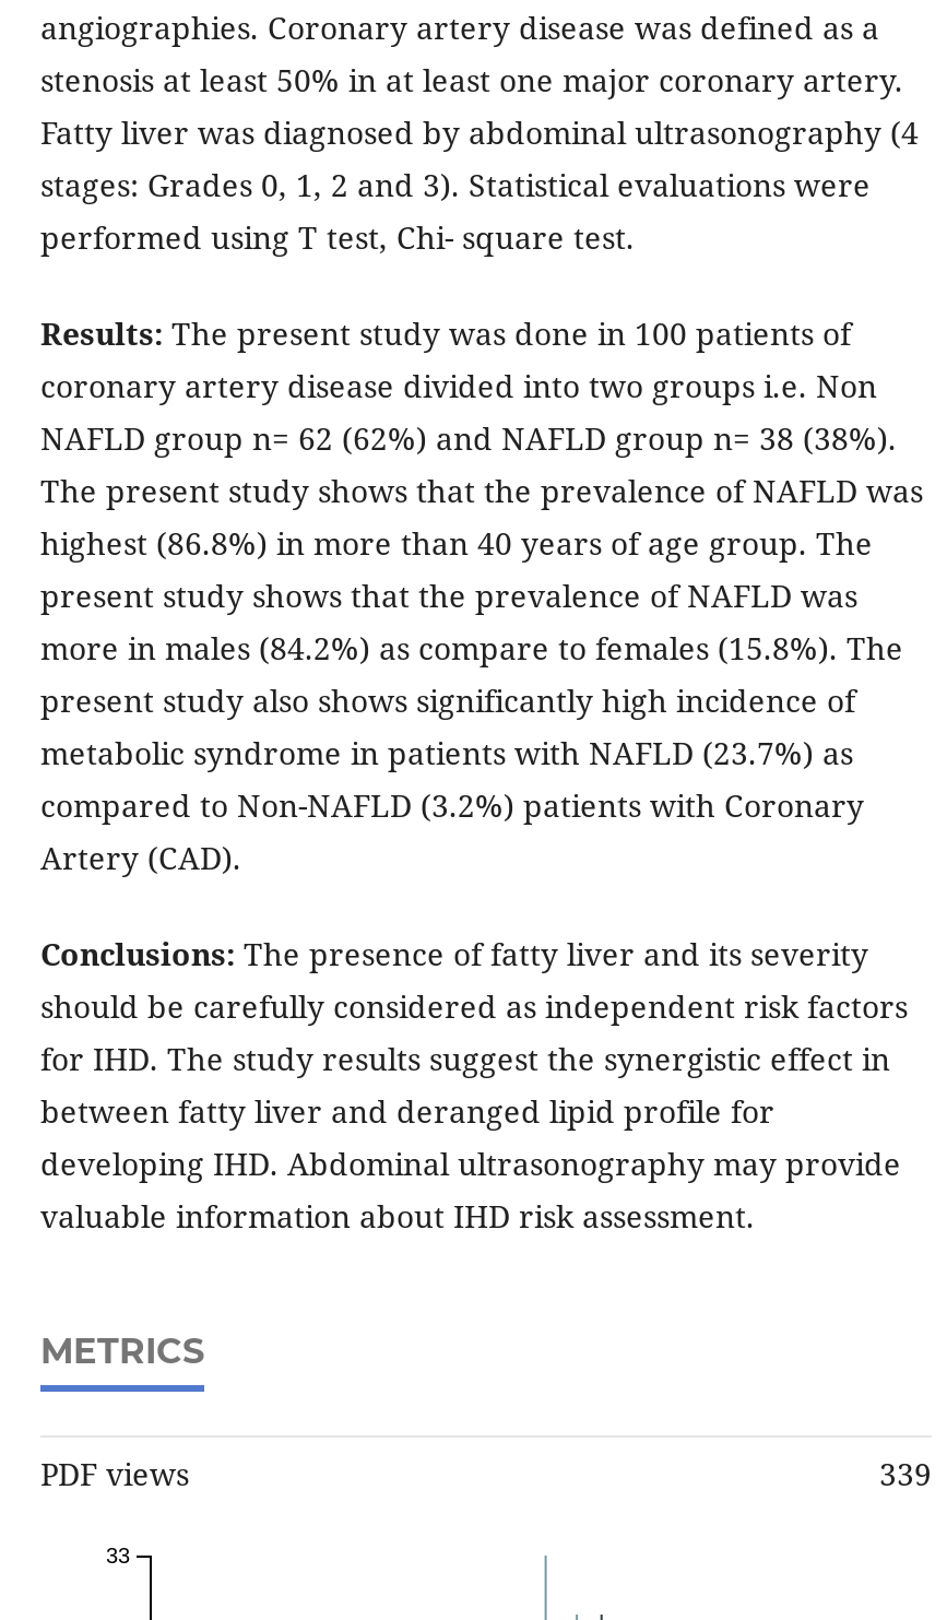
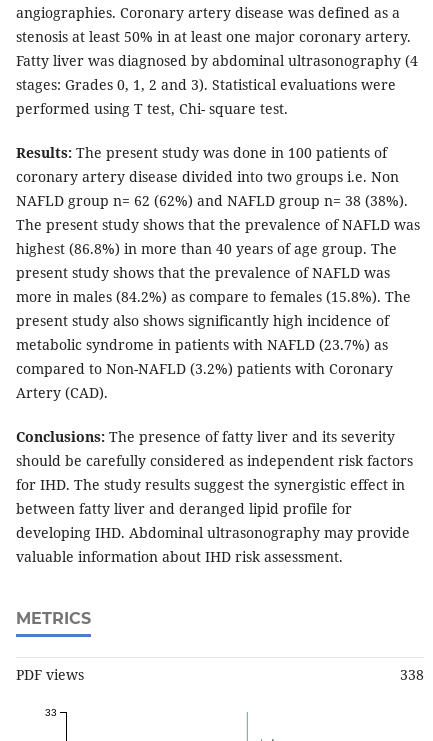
[879,1453,932,1495] 339 -> [400,665,424,684] 338

